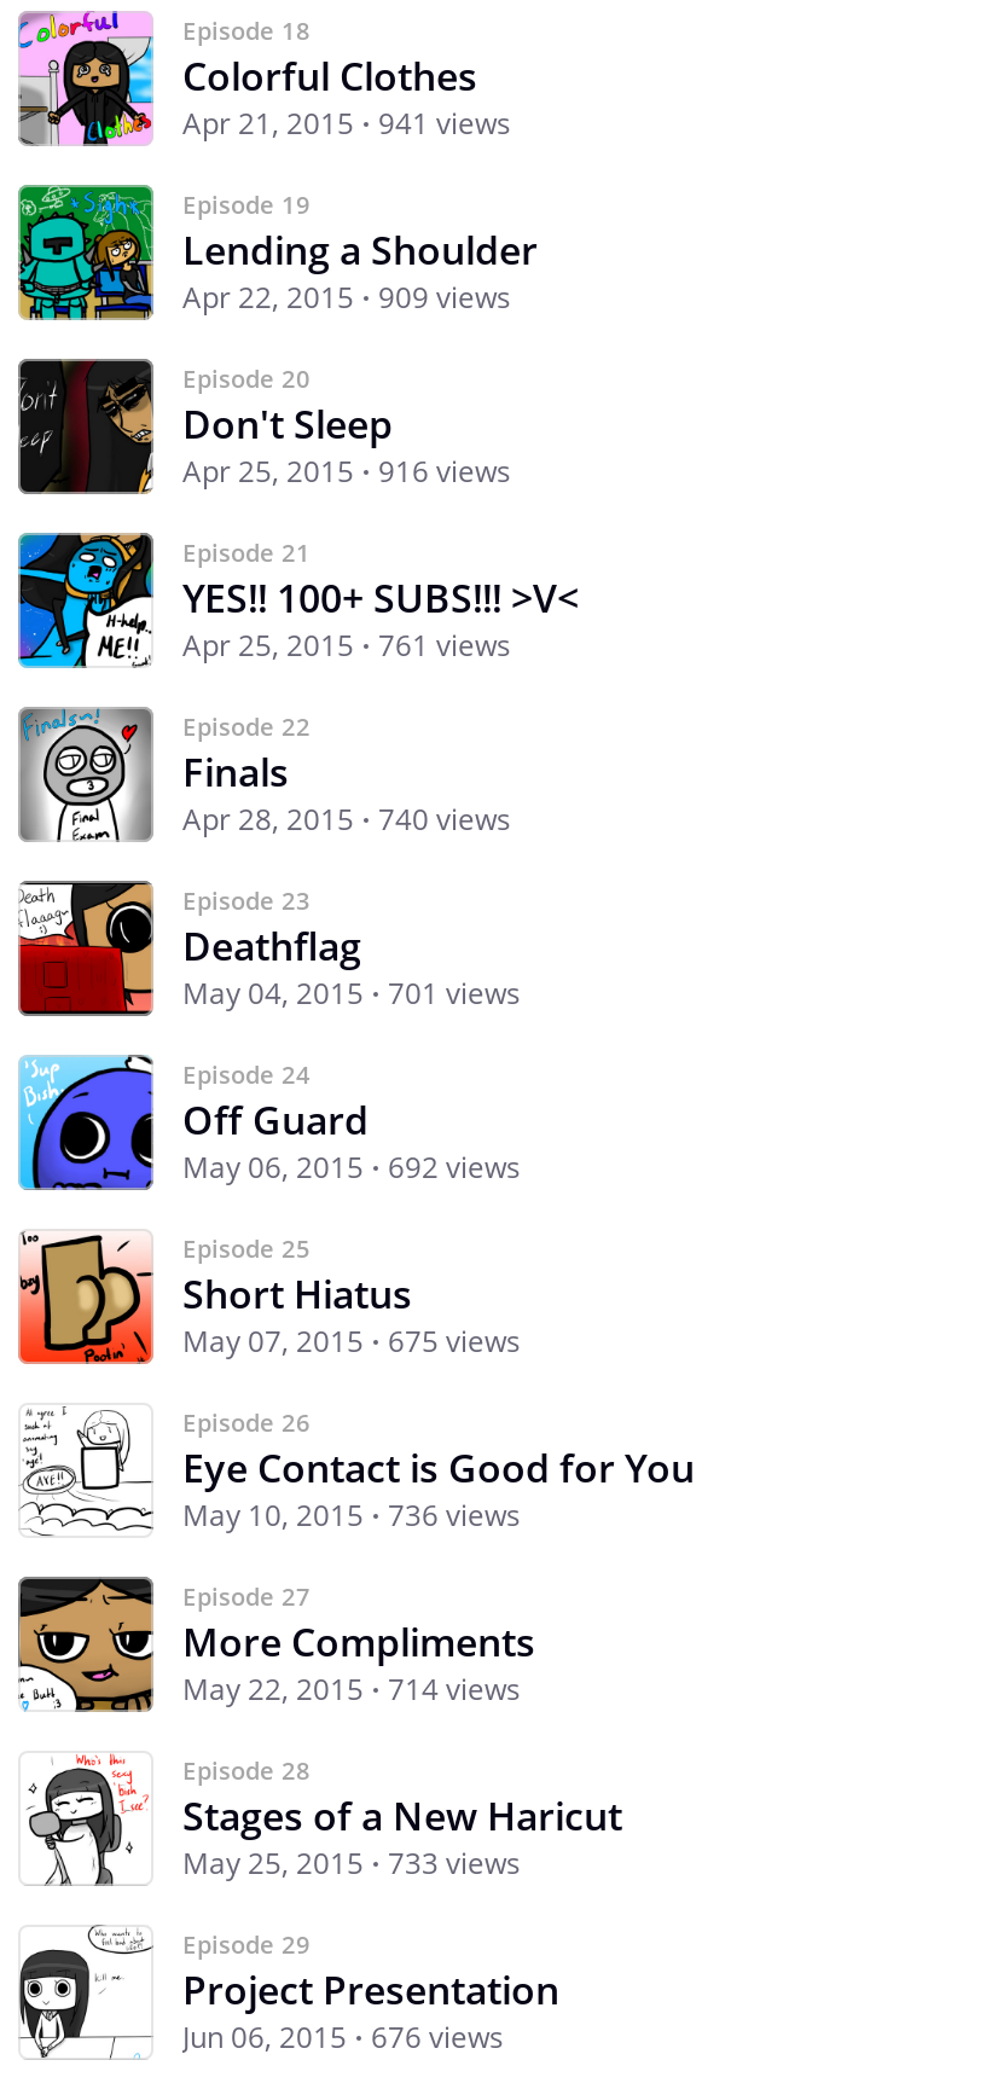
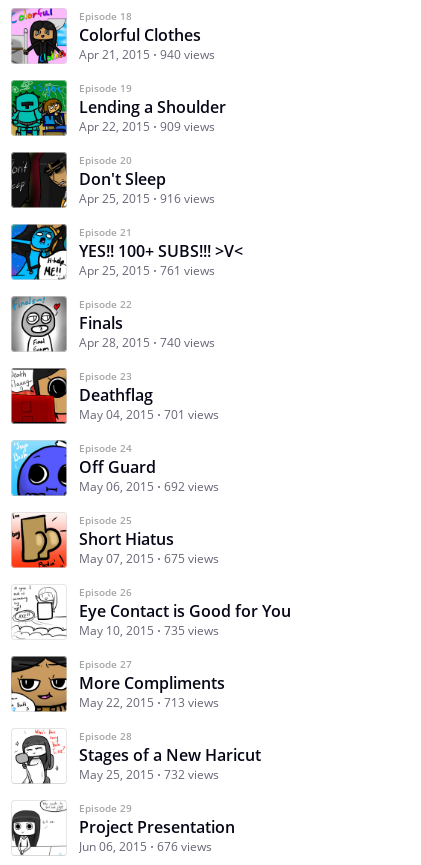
[182,103,511,145] Apr 21, 2015 941 views -> [79,46,215,63] Apr 21, 2015 940 views
[182,1495,521,1536] May 10, 2015 736 views -> [79,622,219,639] May 10, 2015 735 views
[182,1669,521,1710] May 22, 2015 714 views -> [79,694,219,711] May 22, 2015 713 views
[182,1843,521,1884] May 25, 2015 733 views -> [79,766,219,783] May 25, 2015 732 views

